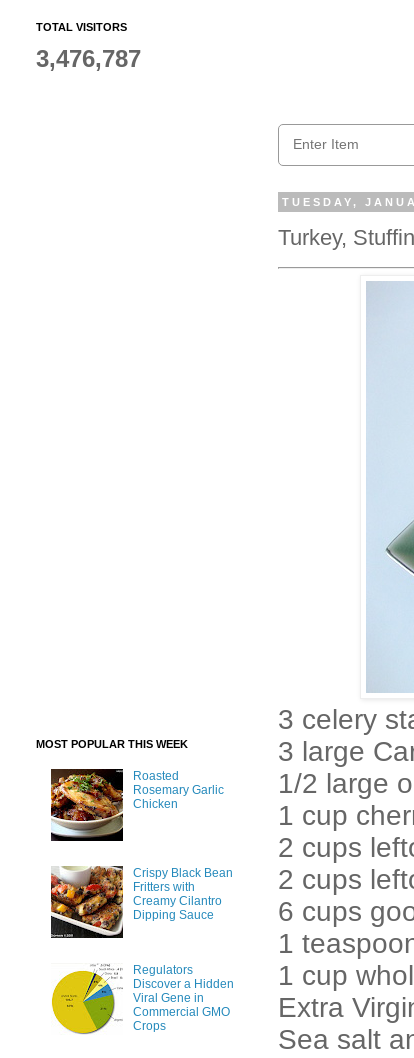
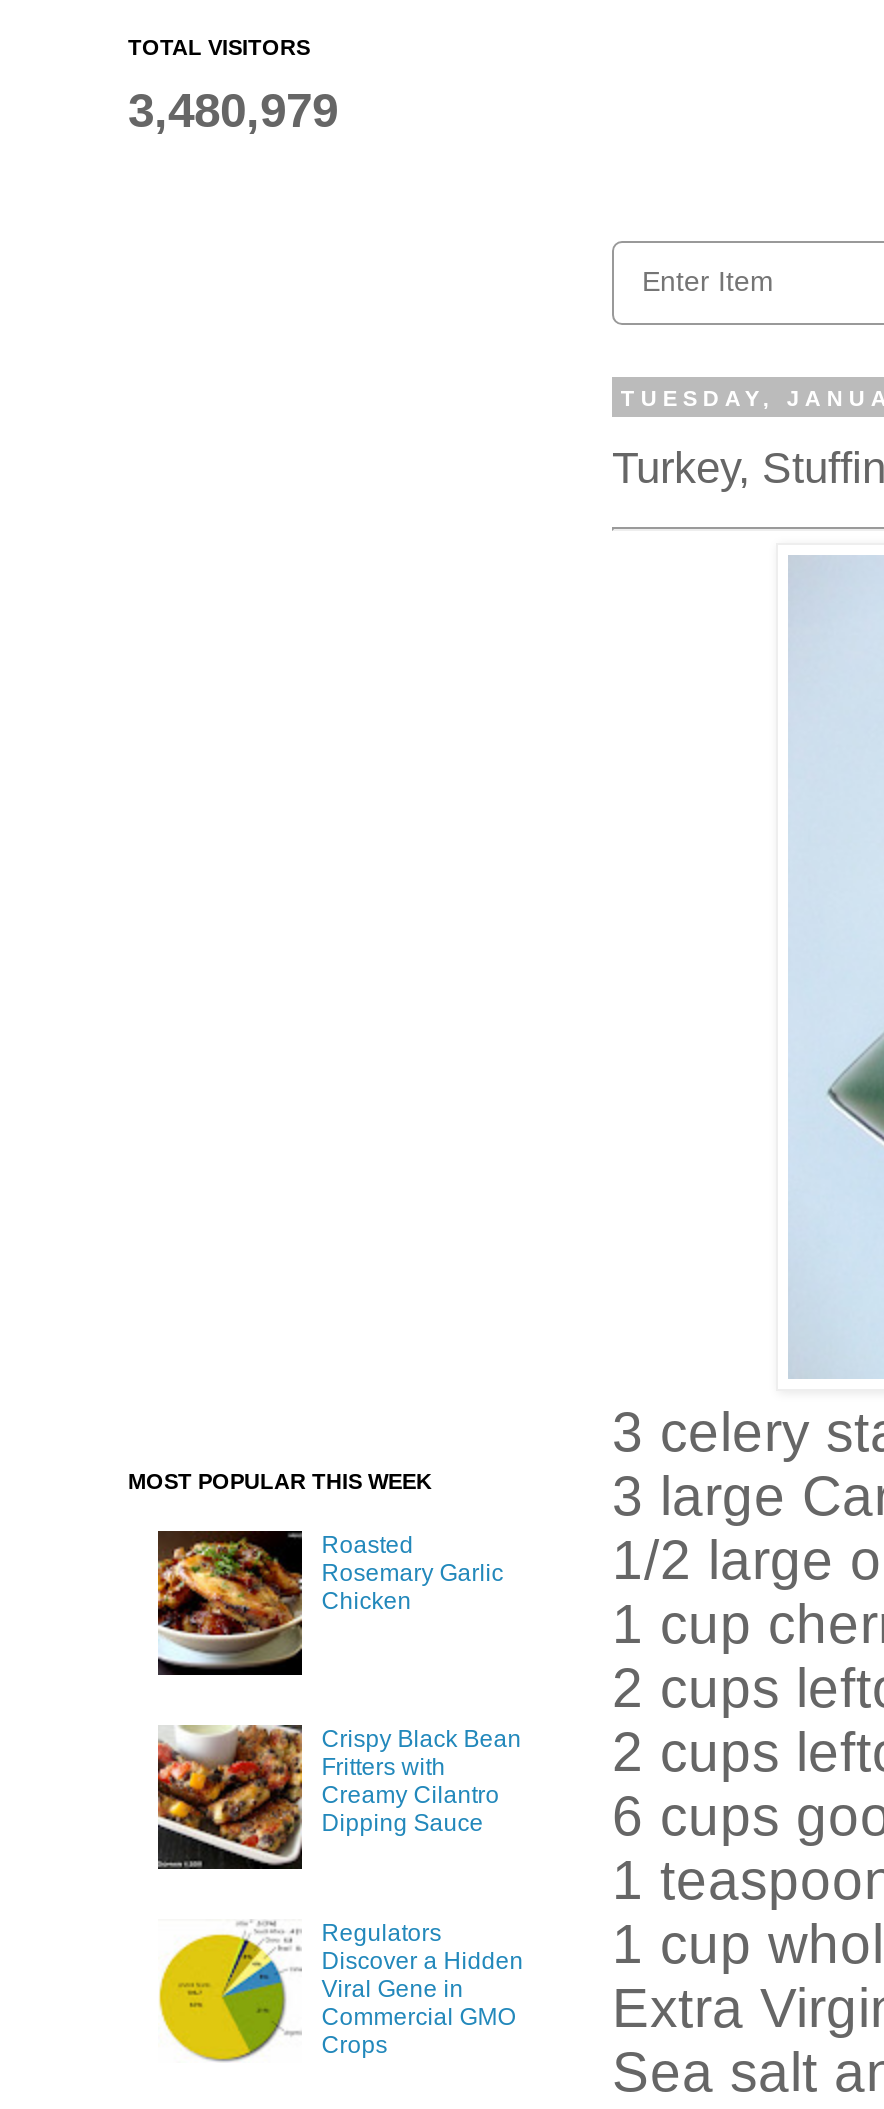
[36,45,141,72] 3,476,787 -> [128,83,338,137] 3,480,979

